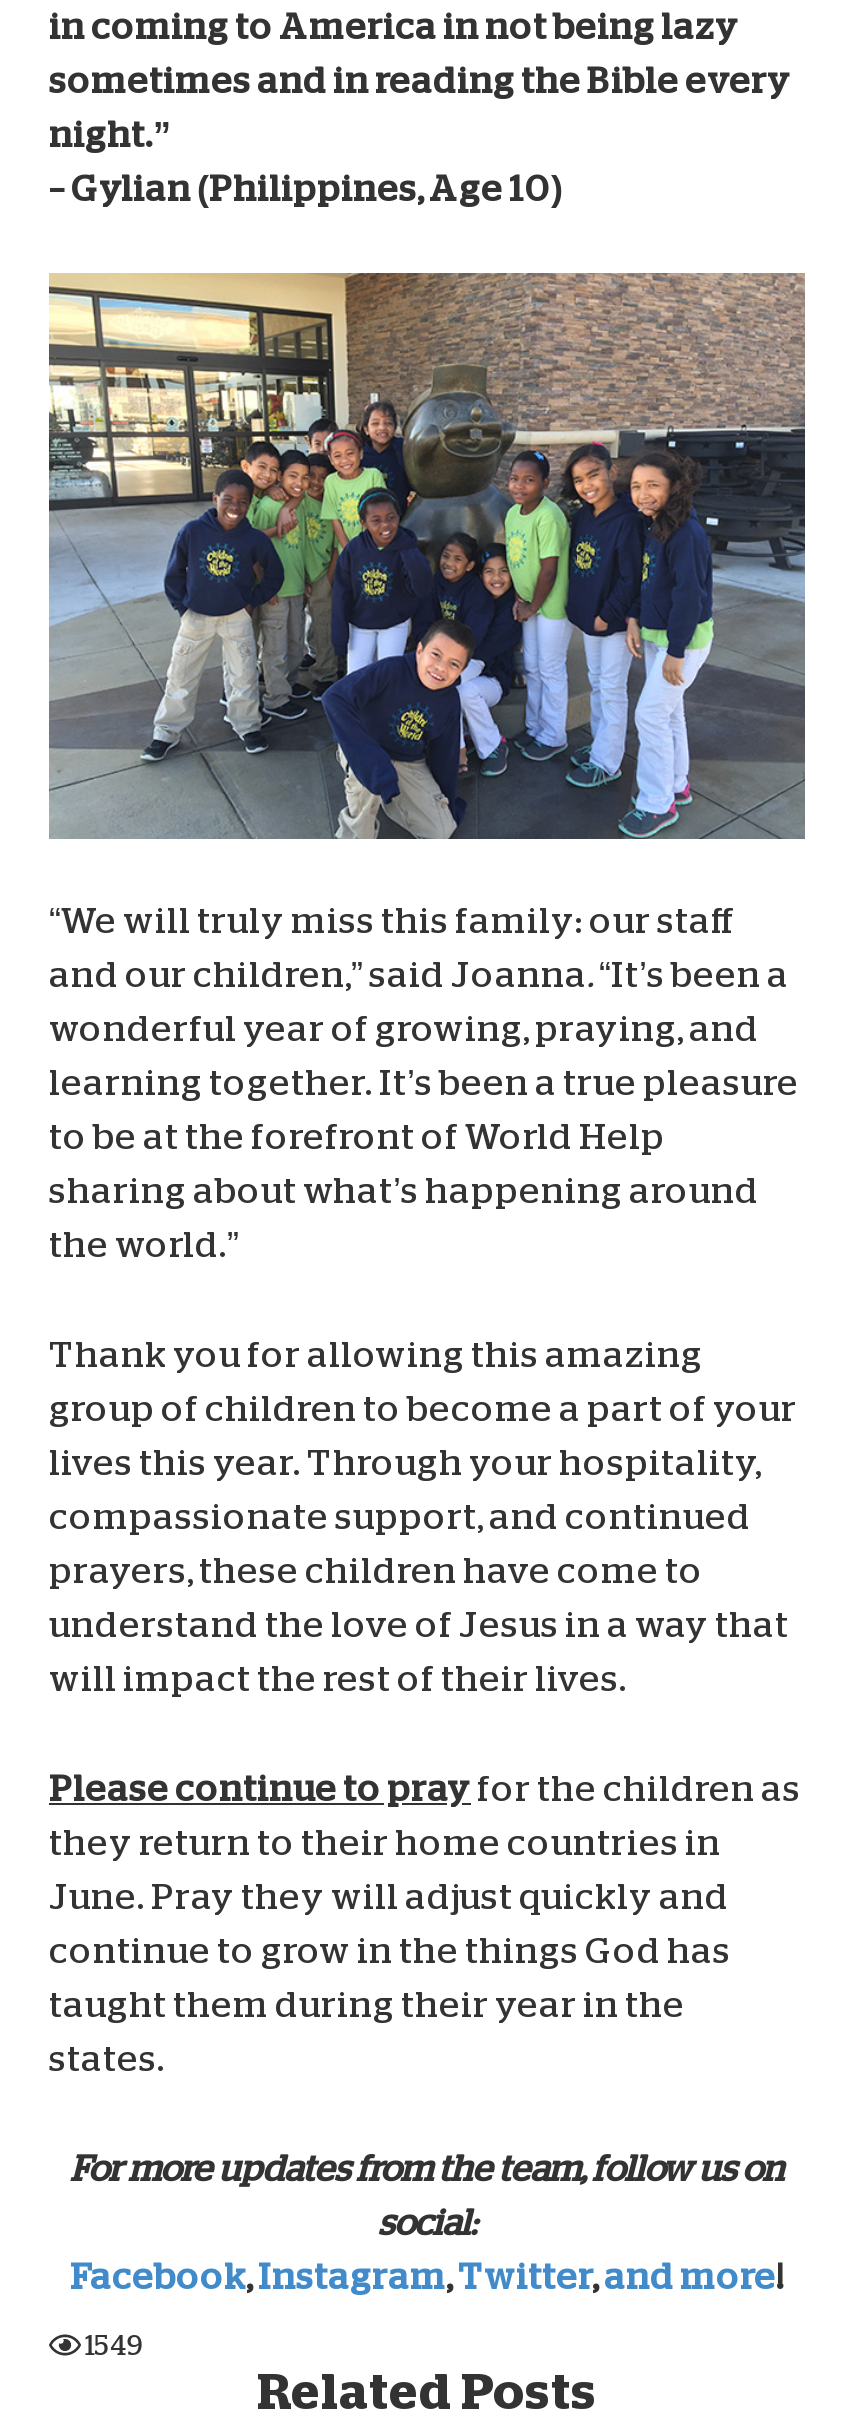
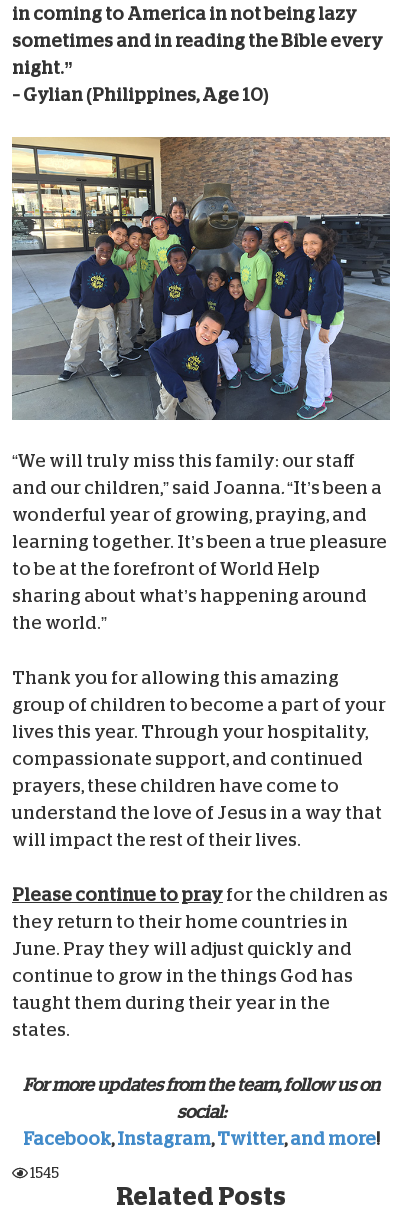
[81,2331,145,2359] 1549 -> [28,1166,59,1180] 1545

